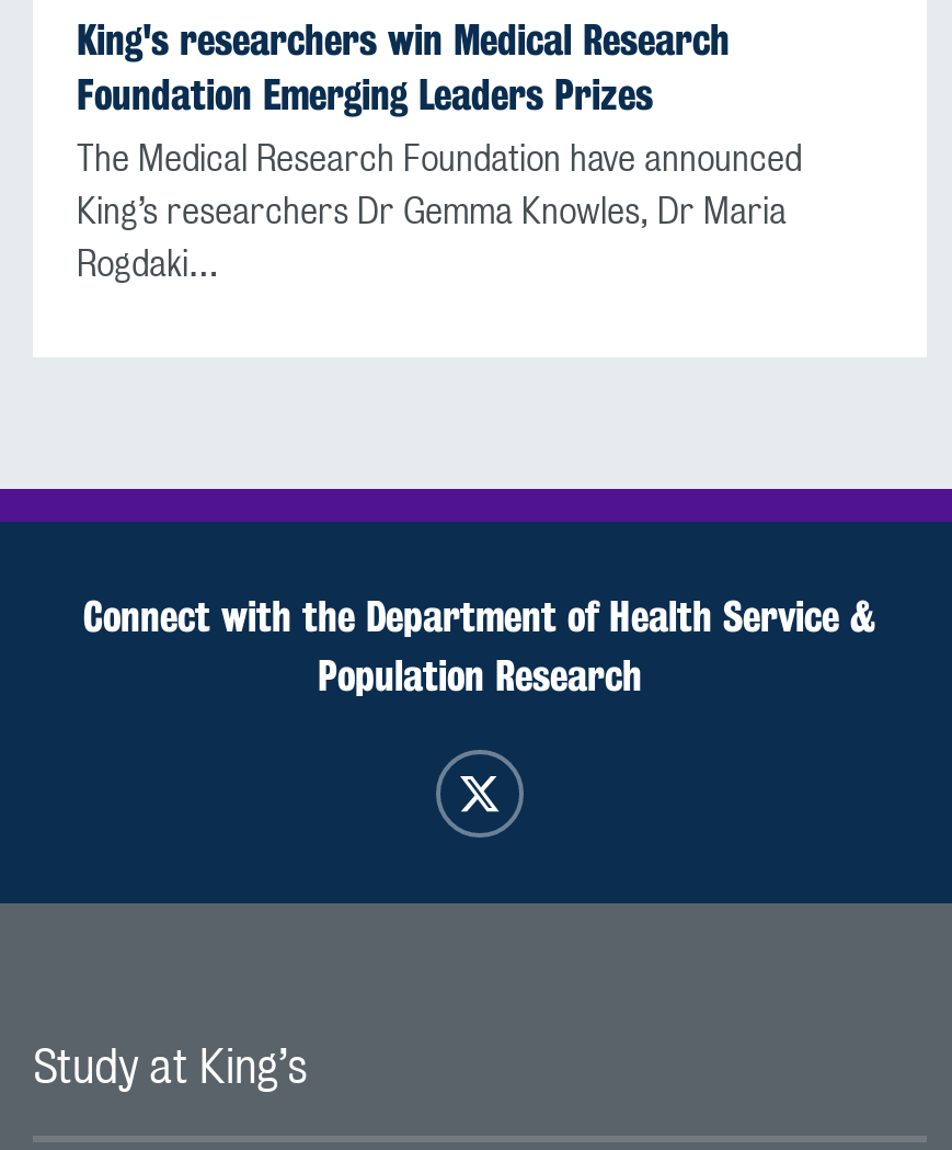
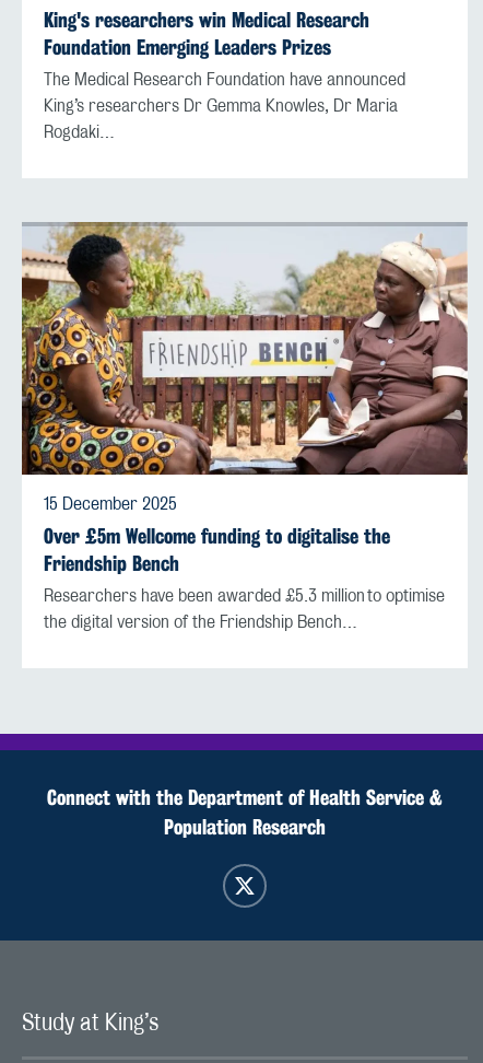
none -> [21,221,469,630] [image] | 15 December 2025 | Over £5m Wellcome funding to digitalise the | Friendship Bench | Researchers have been awarded £5.3 million to optimise | the digital version of the Friendship Bench…

